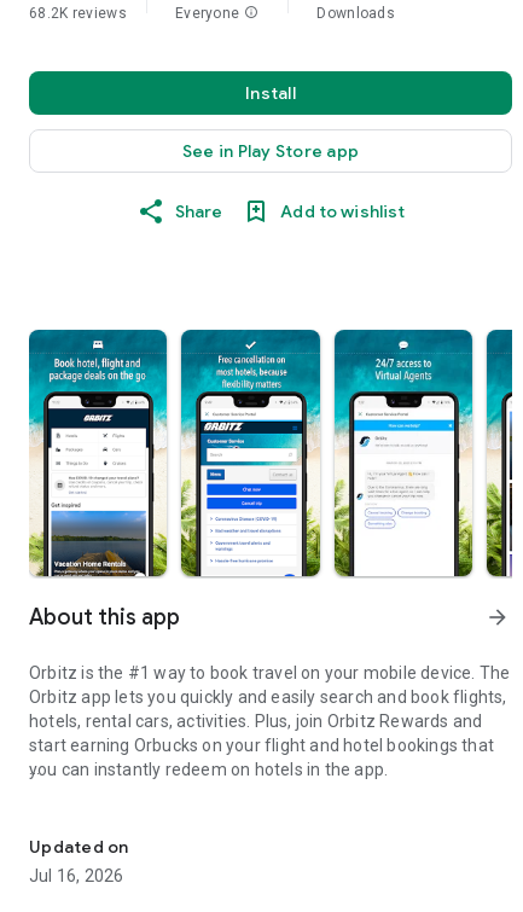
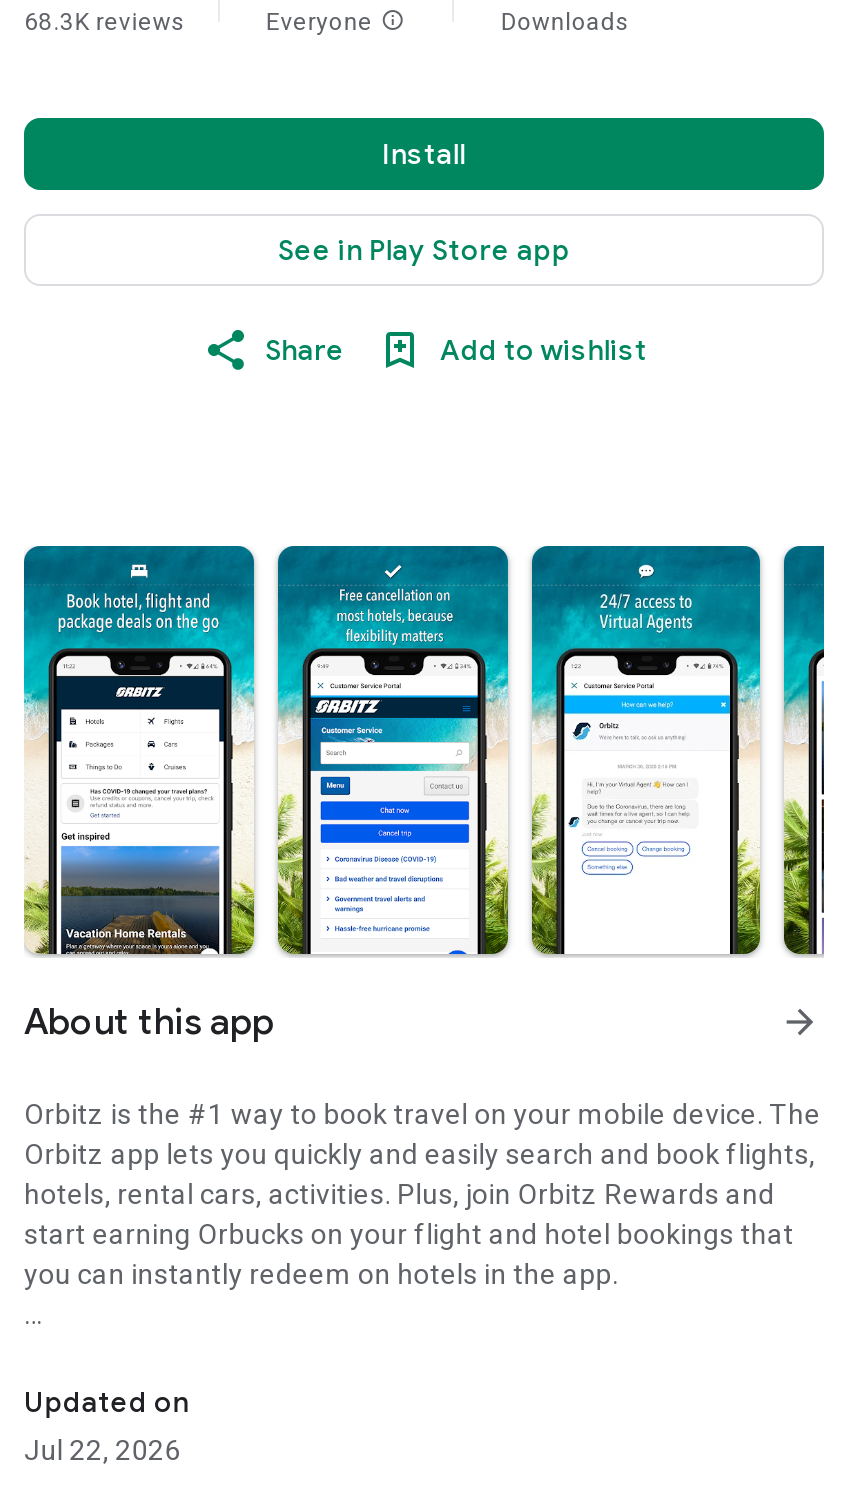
[29,5,127,22] 68.2K reviews -> [24,8,186,36] 68.3K reviews
[29,866,124,885] Jul 16, 2026 -> [24,1434,181,1466] Jul 22, 2026

